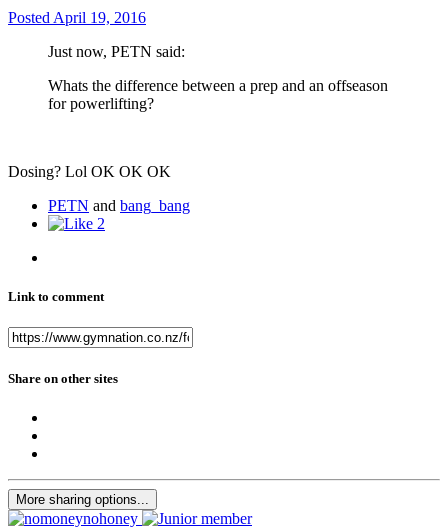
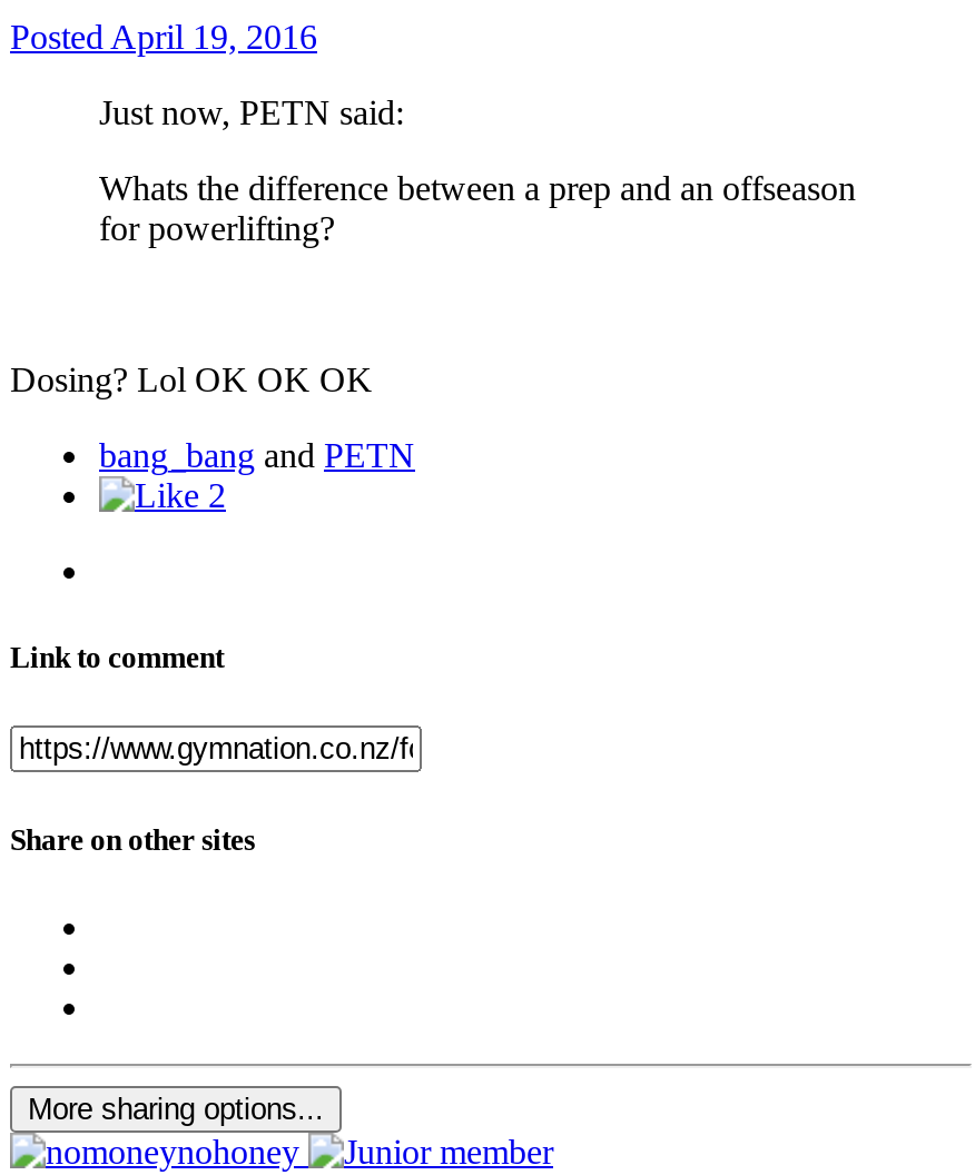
[48,197,190,214] PETN and bang_bang -> [99,436,415,474] bang_bang and PETN

